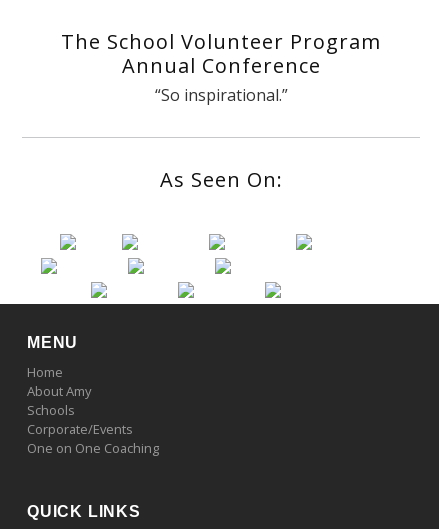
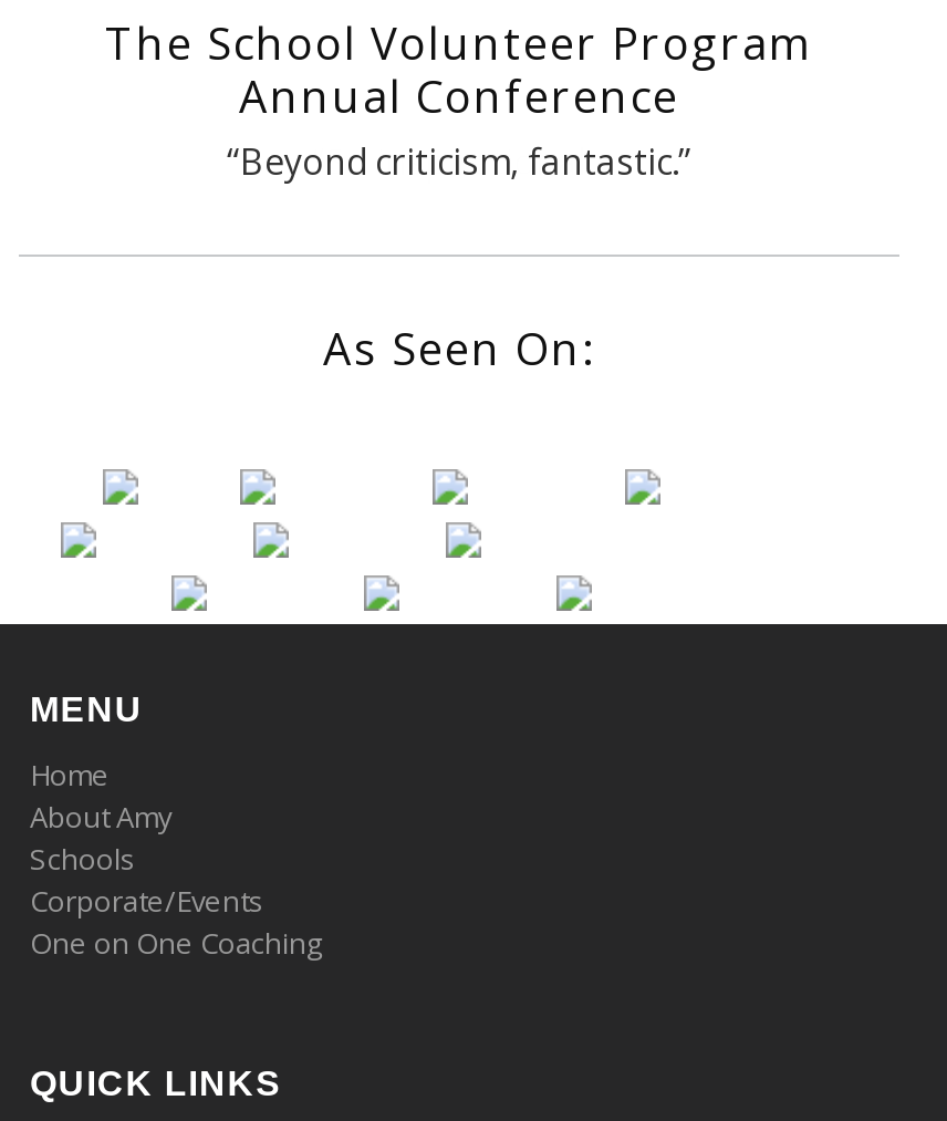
[154,84,287,106] “So inspirational.” -> [227,136,691,185] “Beyond criticism, fantastic.”

